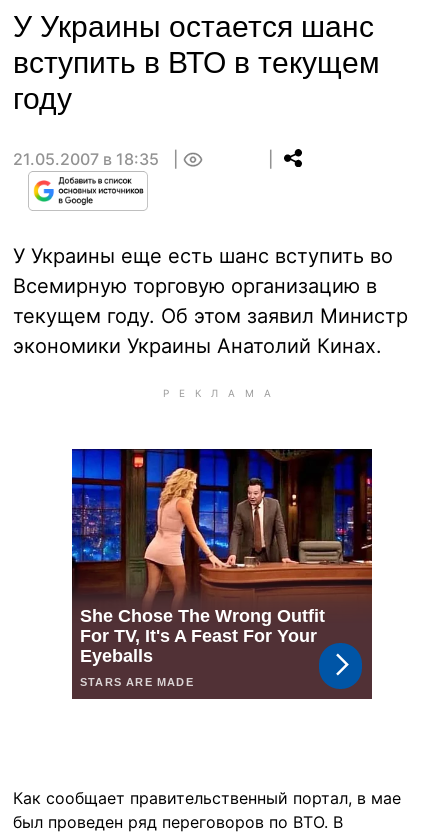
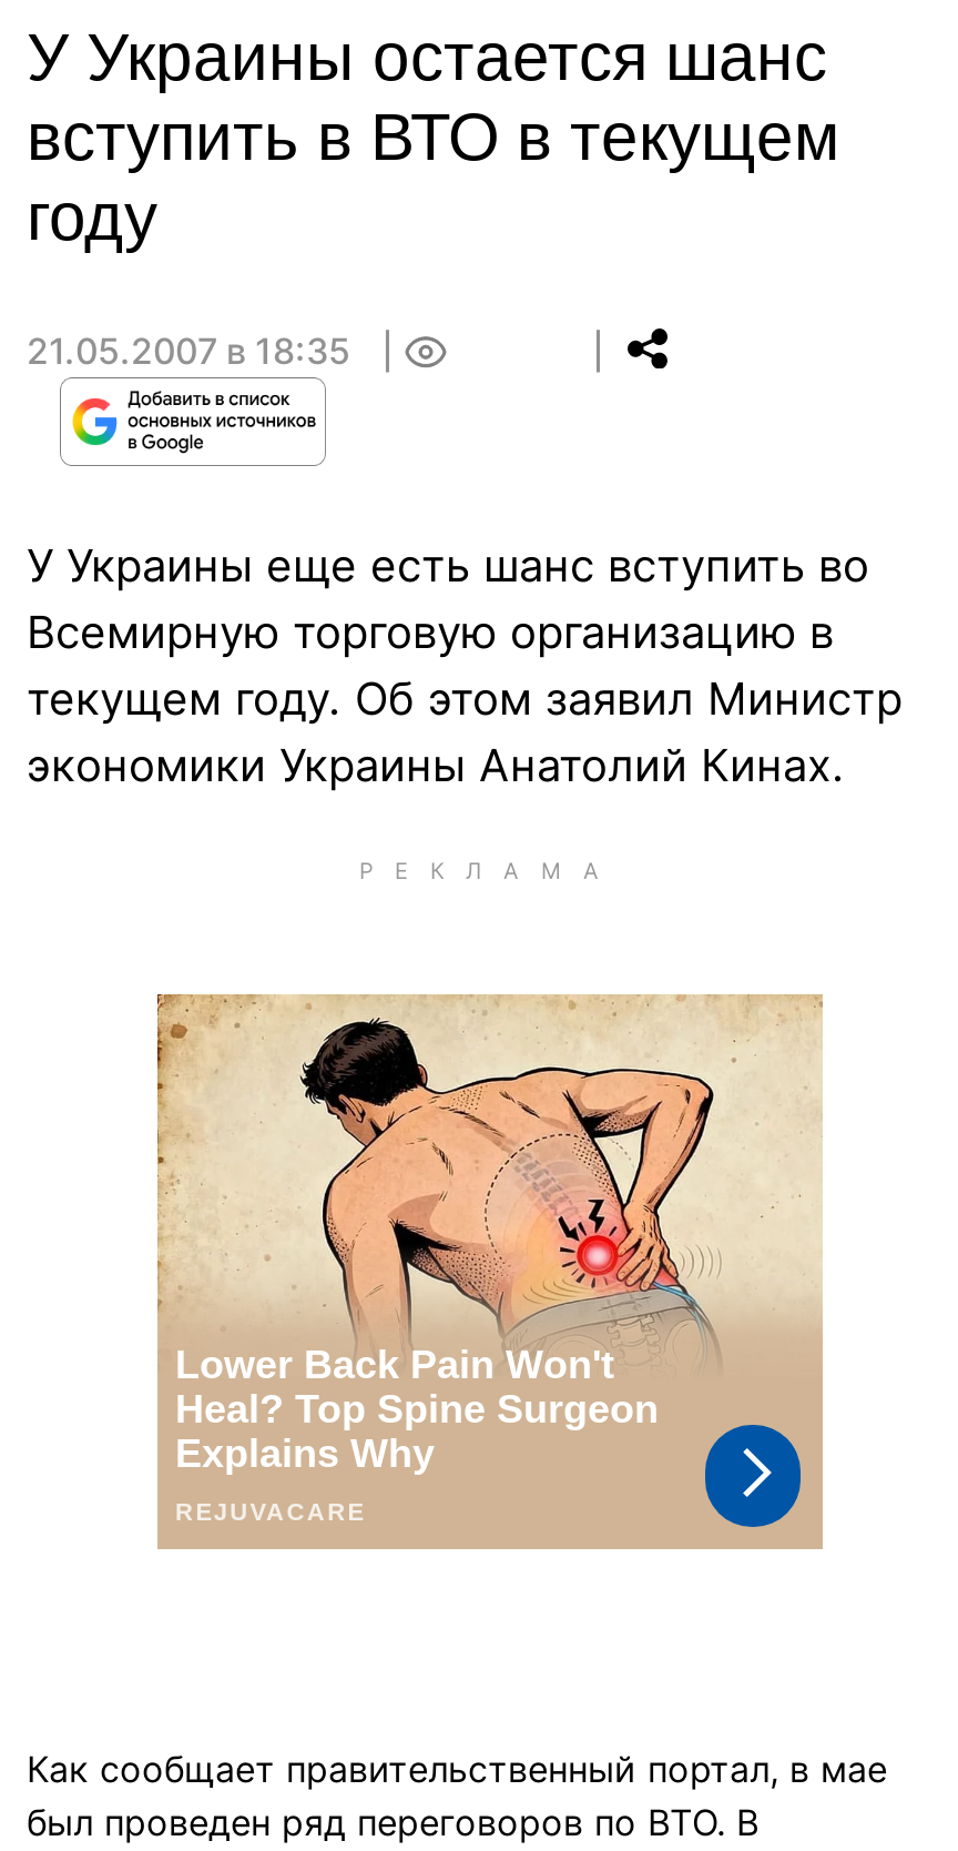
[71,448,373,699] [image] -> [155,992,823,1547] [image]

